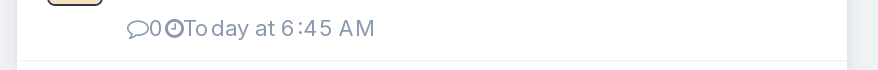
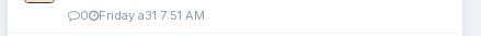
[149,14,375,42] 0 Today at 6:45 AM -> [80,8,205,23] 0 Friday a31 7:51 AM

